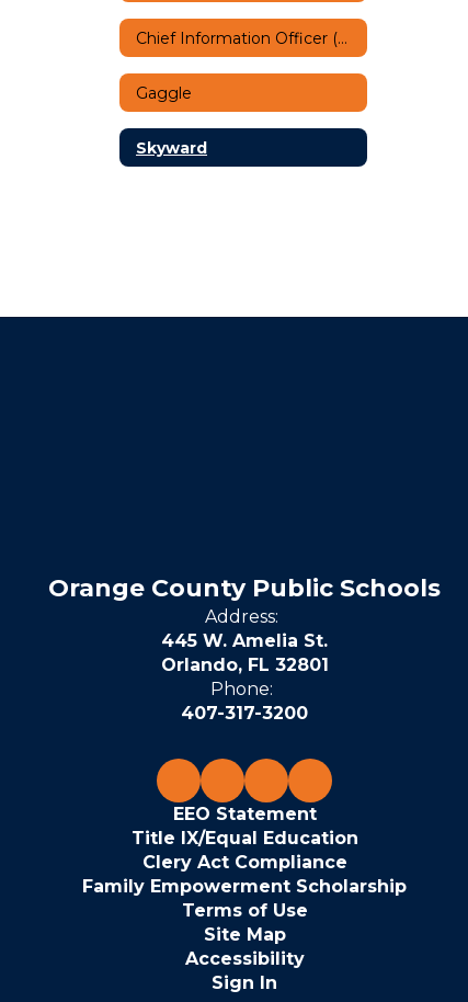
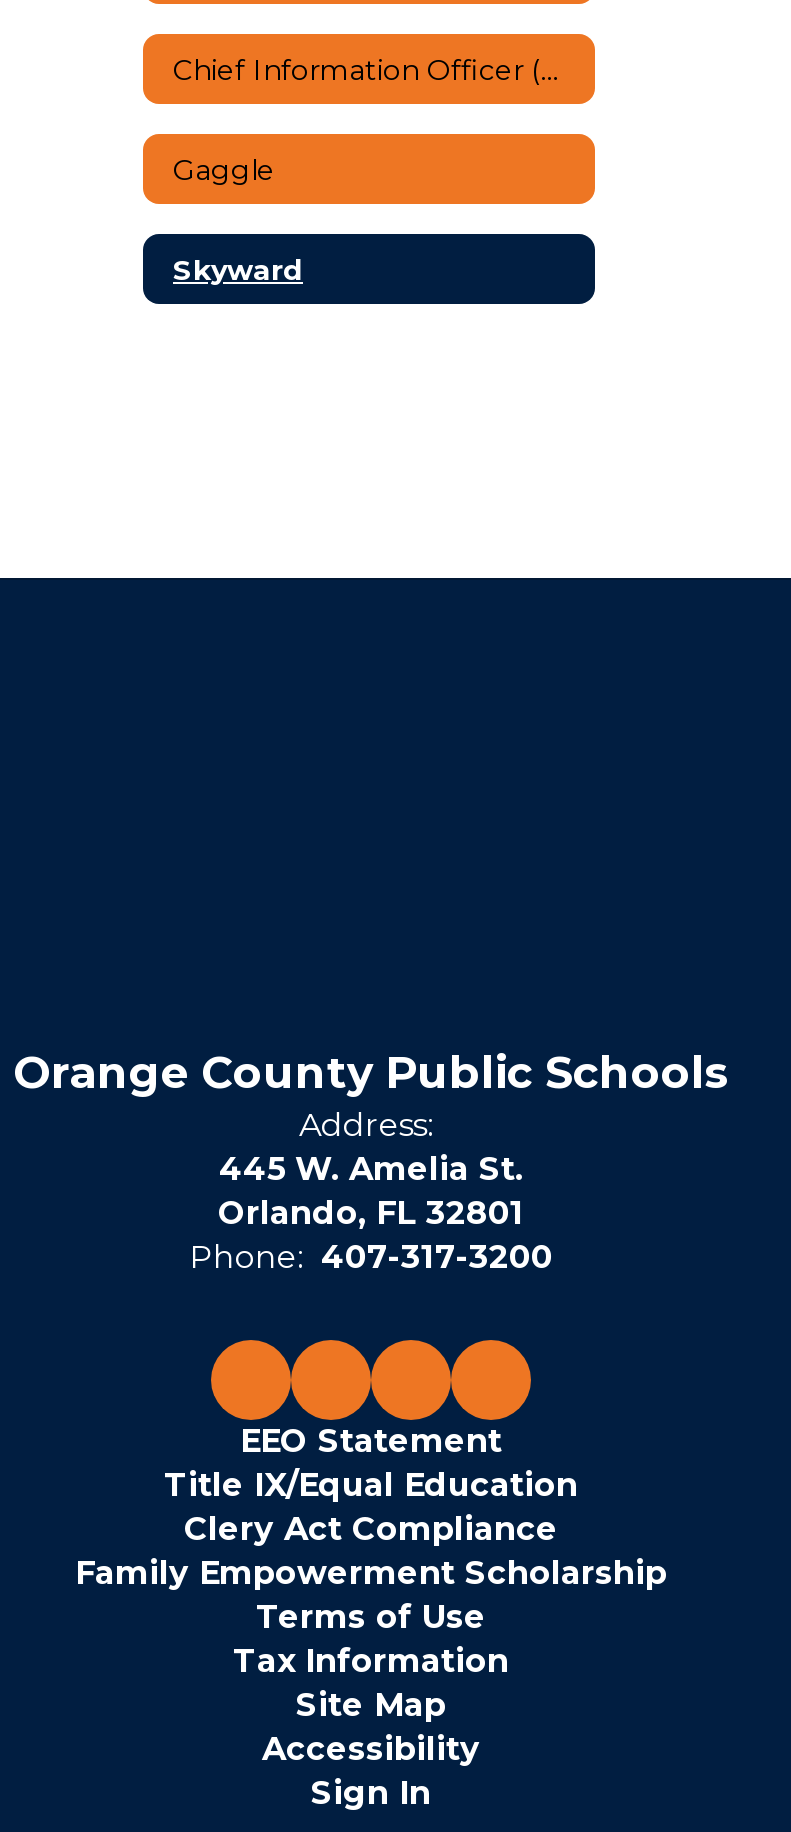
moved [82,804,407,921] -> [75,1422,667,1636]: EEO Statement | Title IX/Equal Education | Clery Act Compliance | Family Empowerment Scholarship | Terms of Use
none -> [233,1642,509,1680] Tax Information

